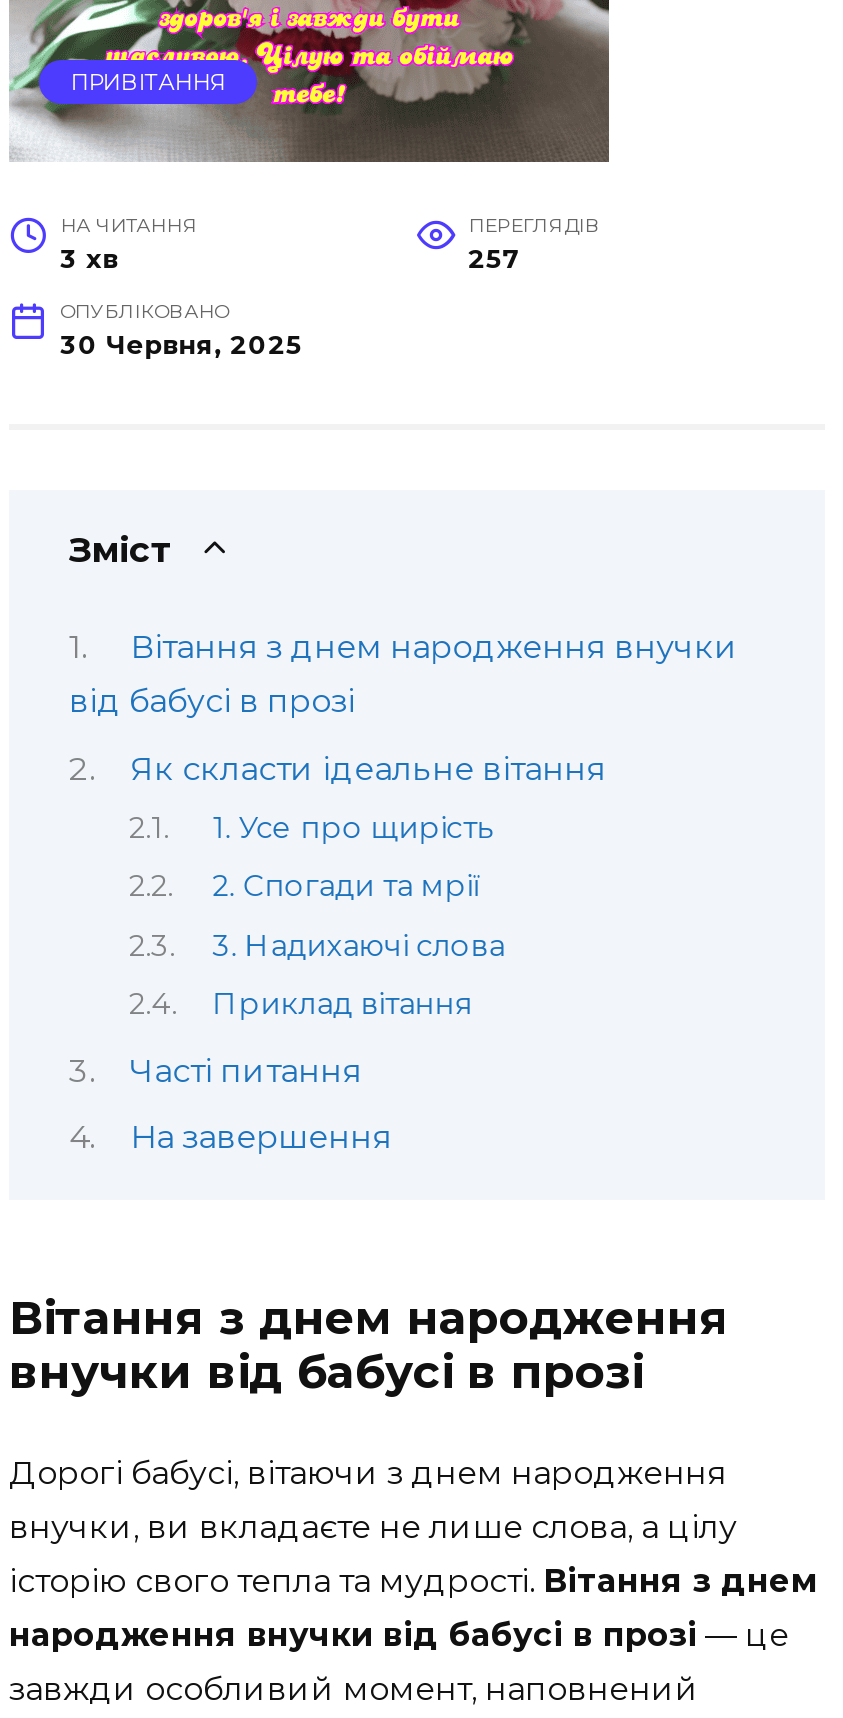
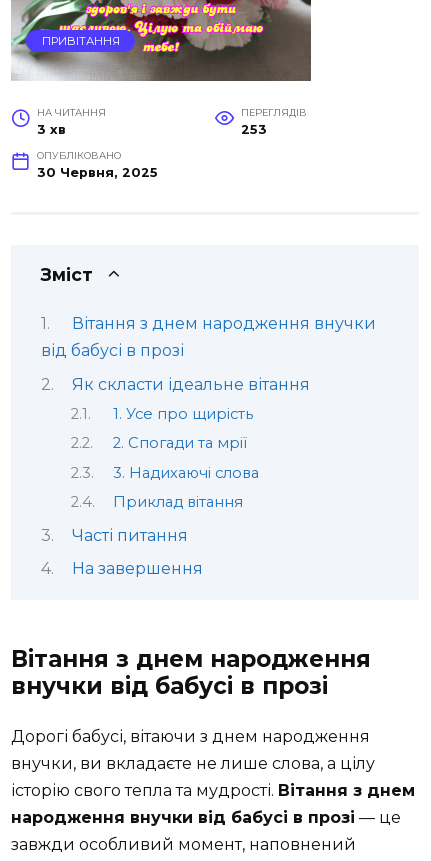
[468,244,520,274] 257 -> [241,122,267,137] 253

